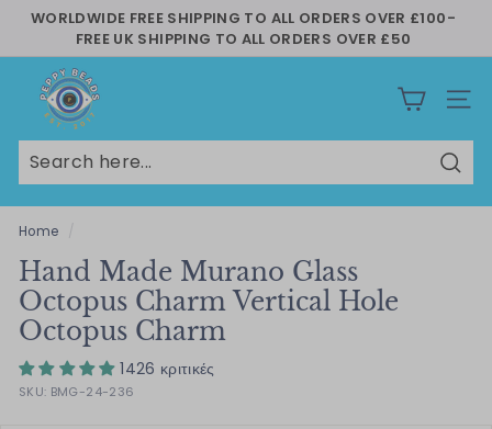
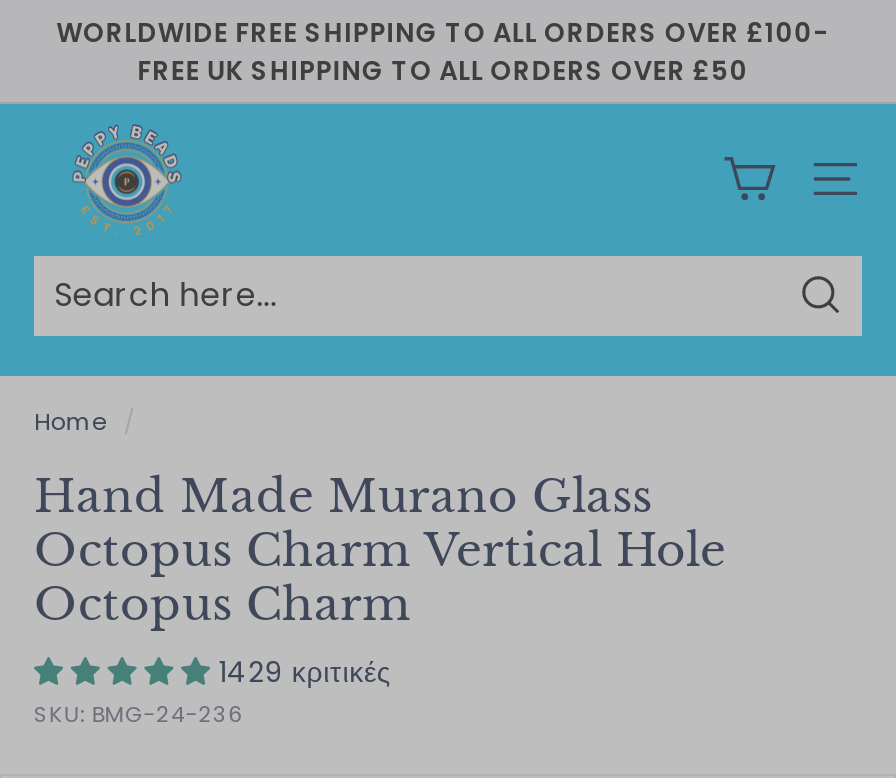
[120,358,215,380] 1426 κριτικές -> [218,651,391,691] 1429 κριτικές

